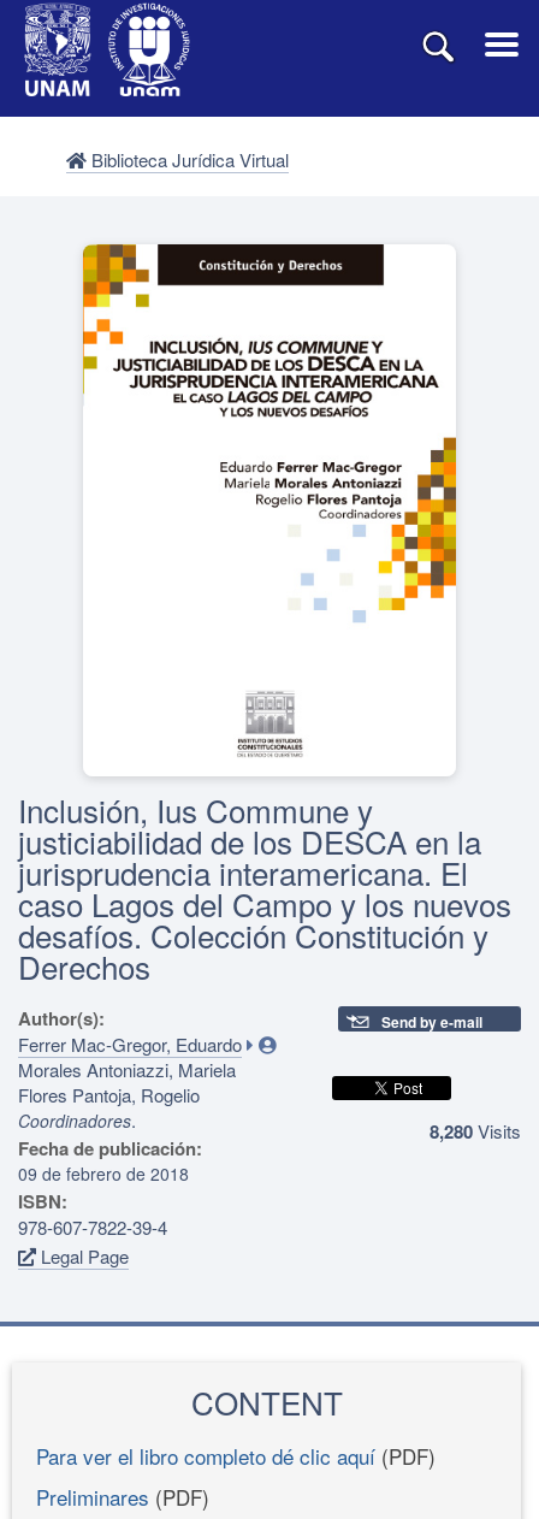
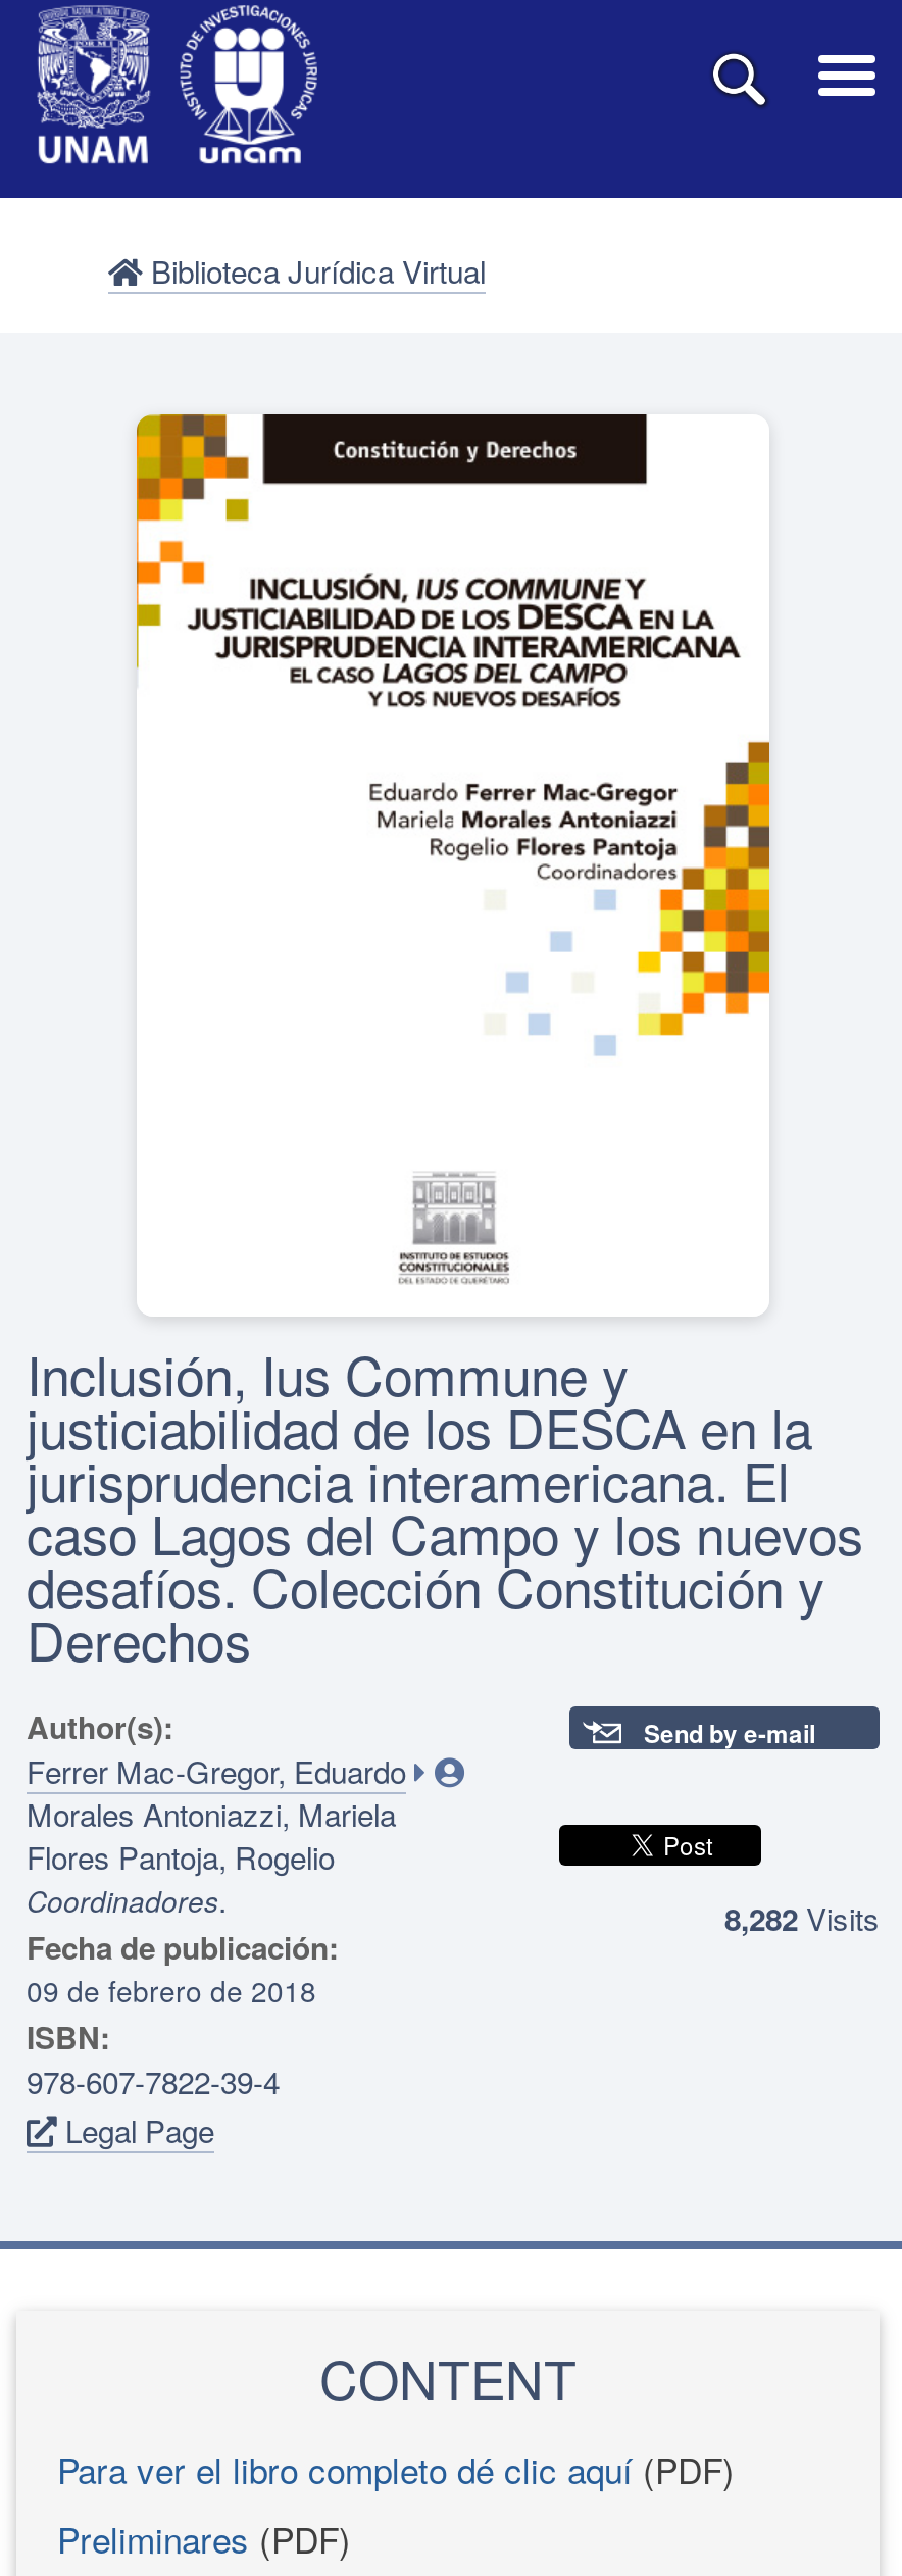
[430,1118,521,1144] 8,280 Visits -> [724,1895,880,1940] 8,282 Visits

